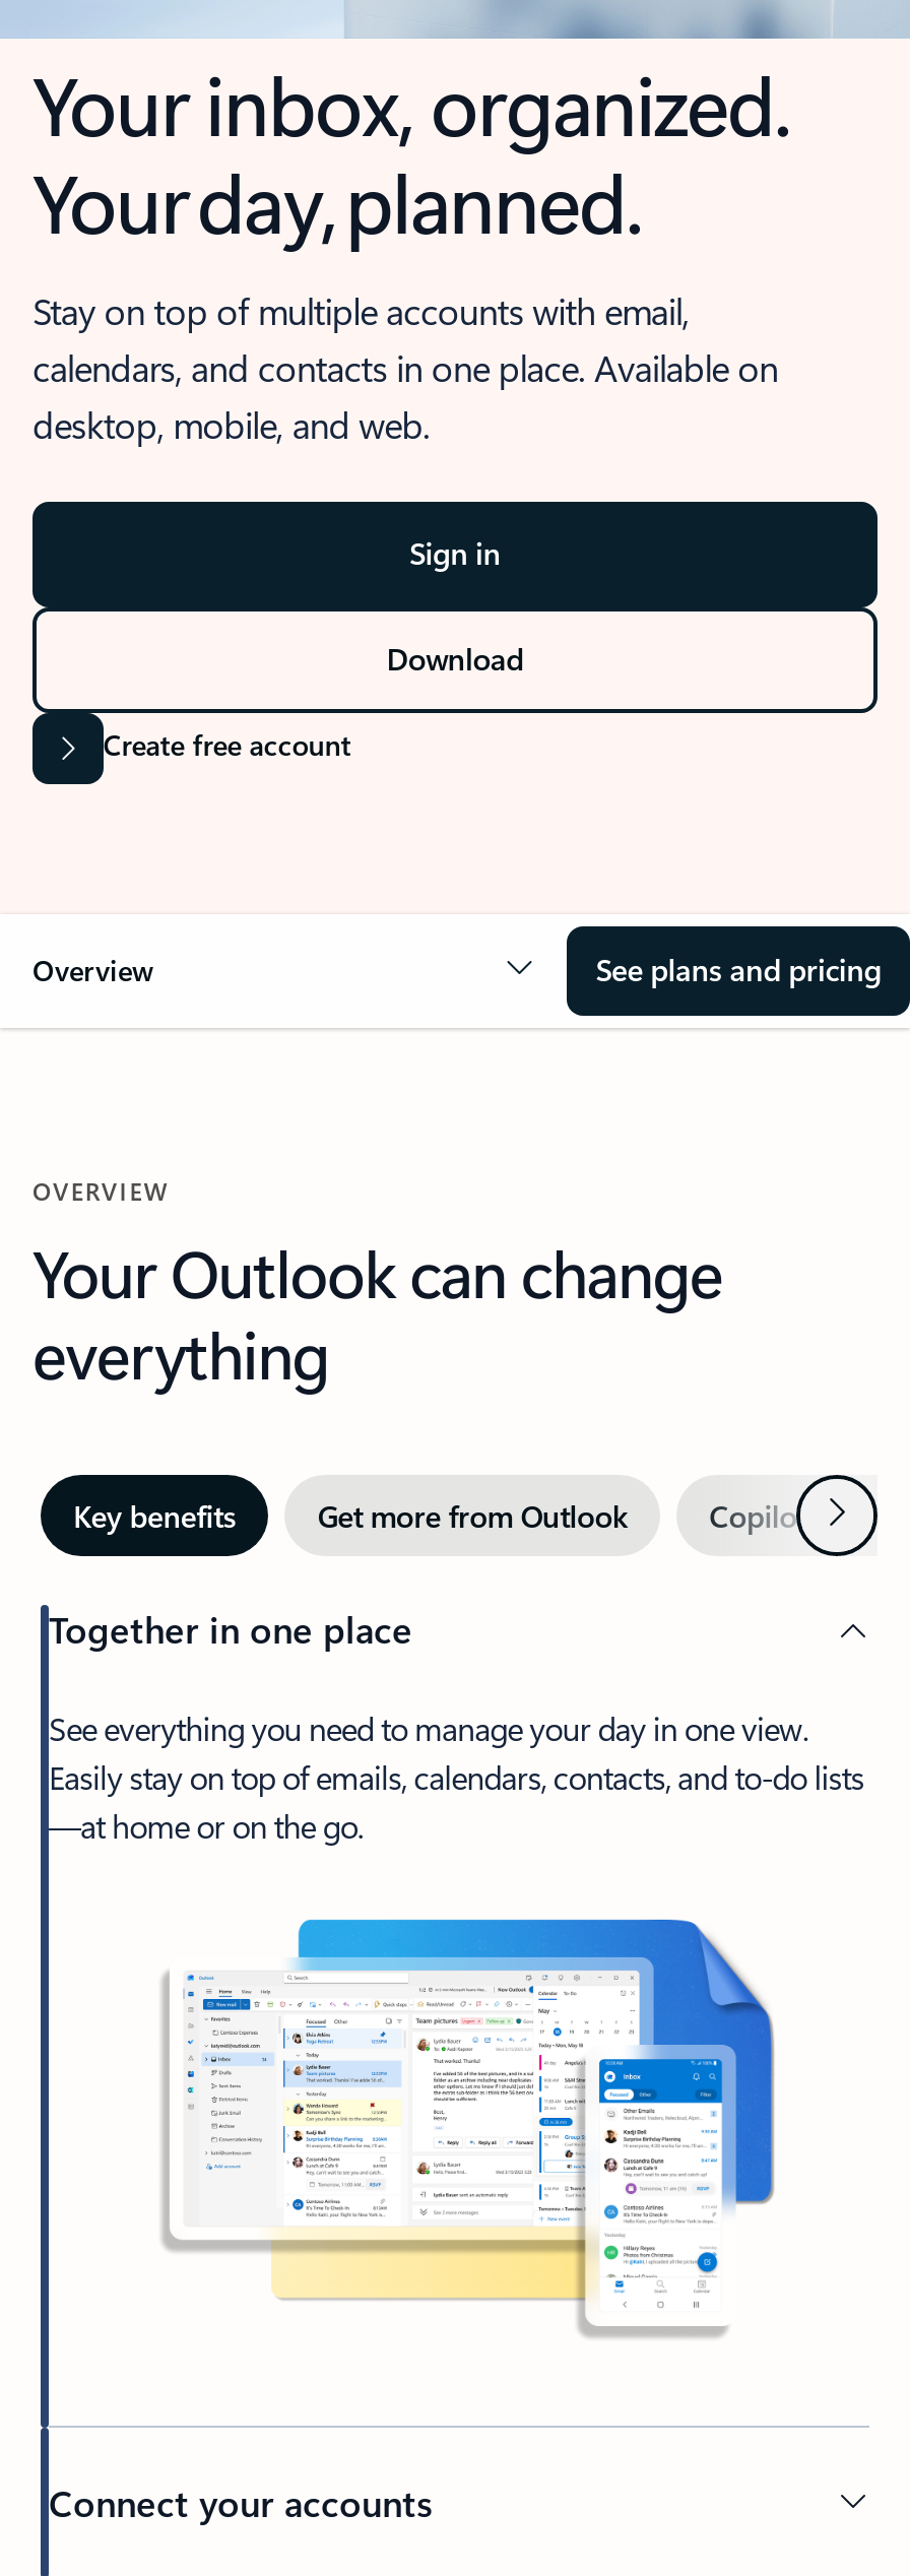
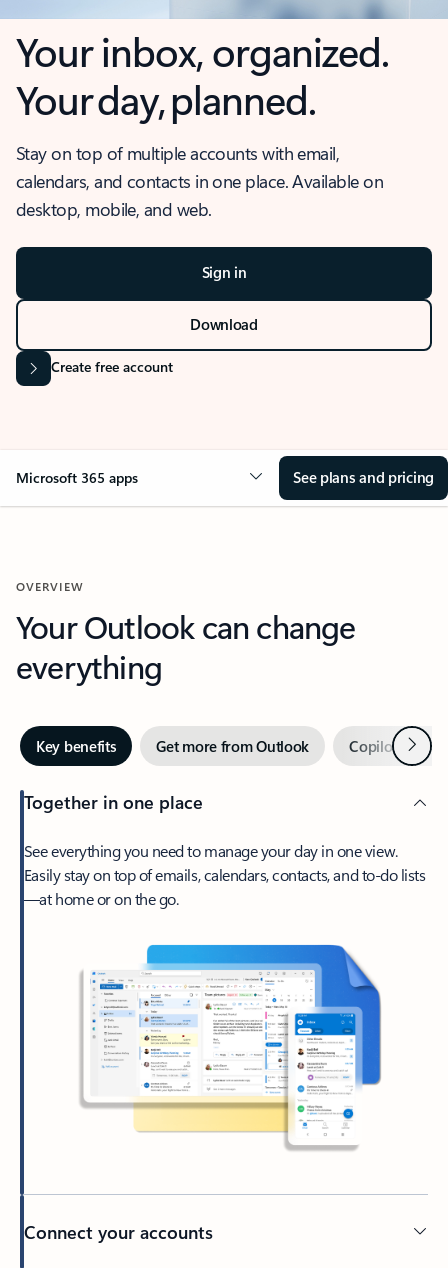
[32,951,154,989] Overview -> [16,468,138,487] Microsoft 365 apps

